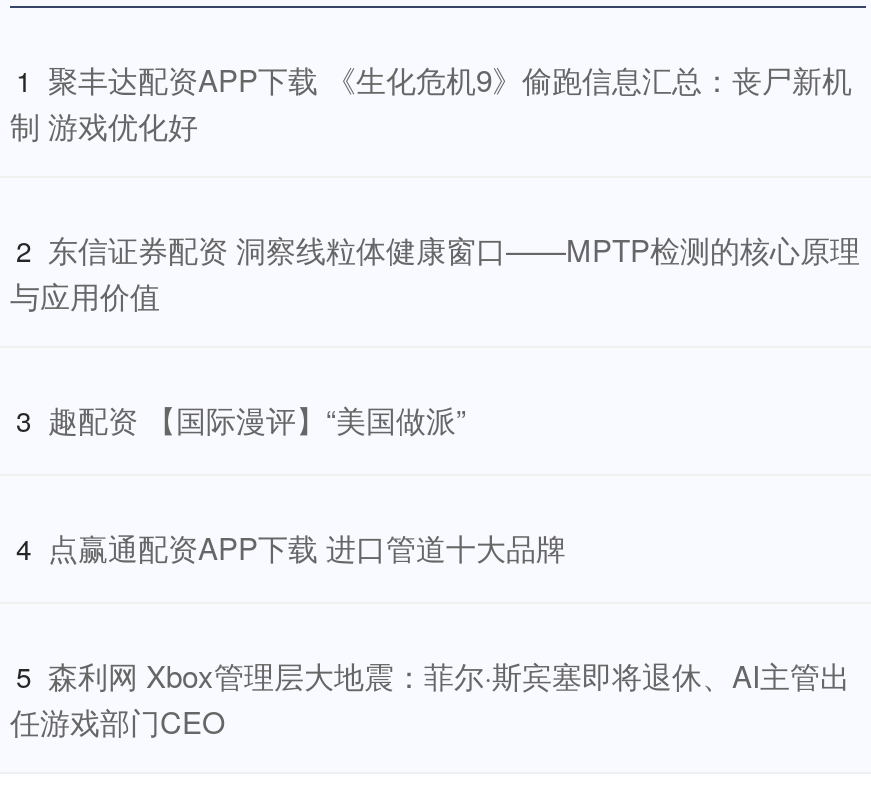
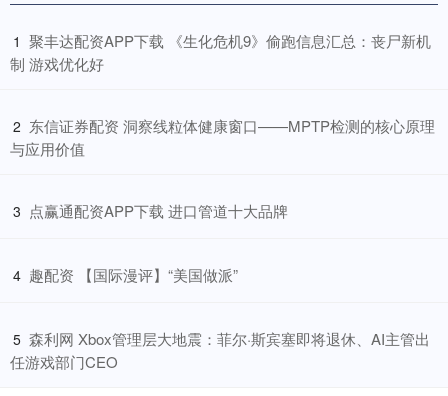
[16,398,466,440] 3 趣配资 【国际漫评】“美国做派” -> [13,200,288,221] 3 点赢通配资APP下载 进口管道十大品牌
[16,526,566,568] 4 点赢通配资APP下载 进口管道十大品牌 -> [13,264,238,285] 4 趣配资 【国际漫评】“美国做派”

